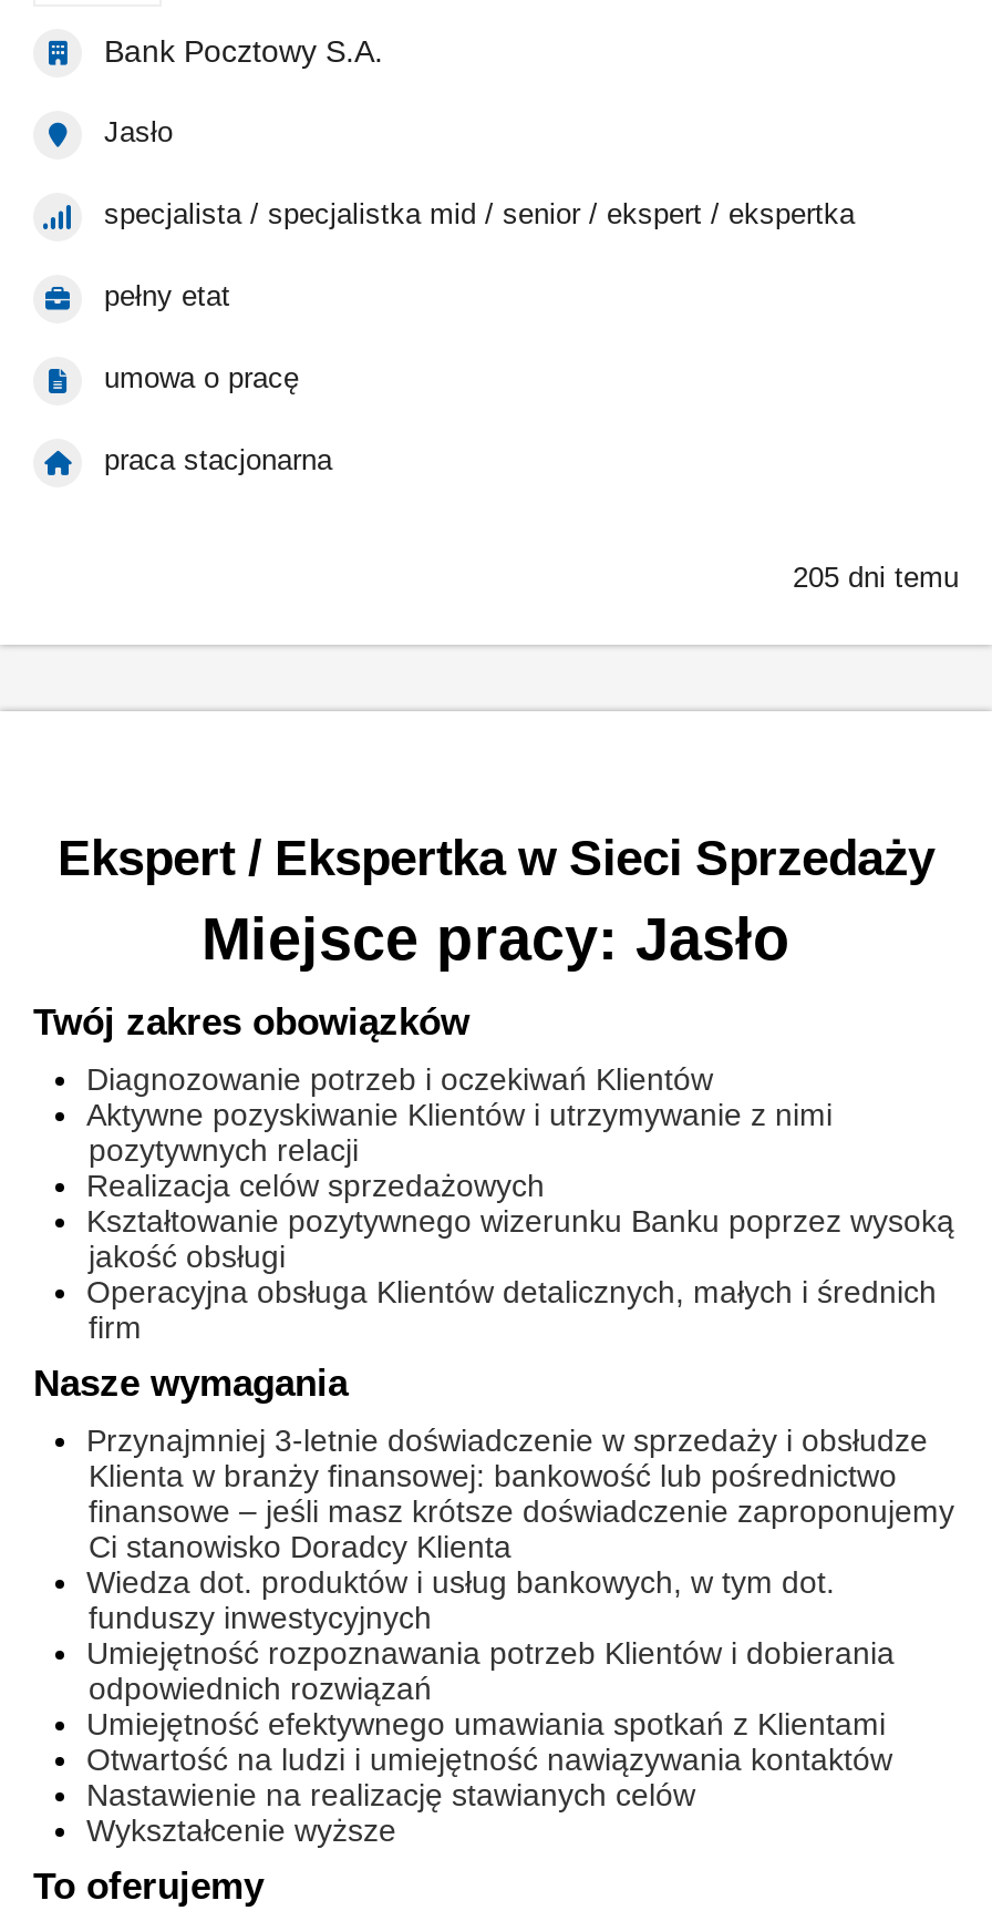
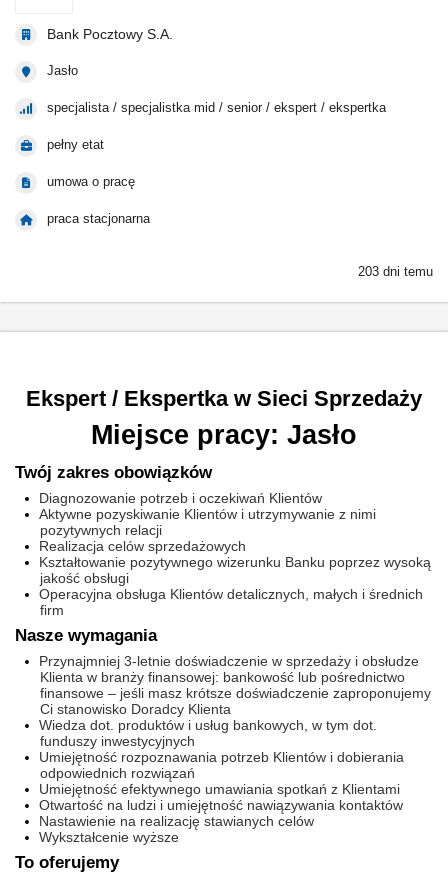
[793,561,959,594] 205 dni temu -> [358,264,433,279] 203 dni temu

